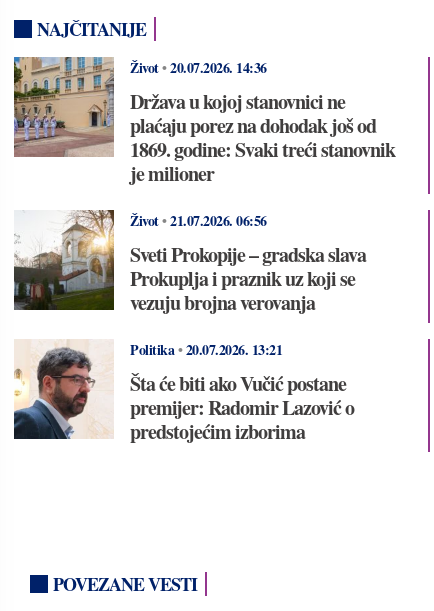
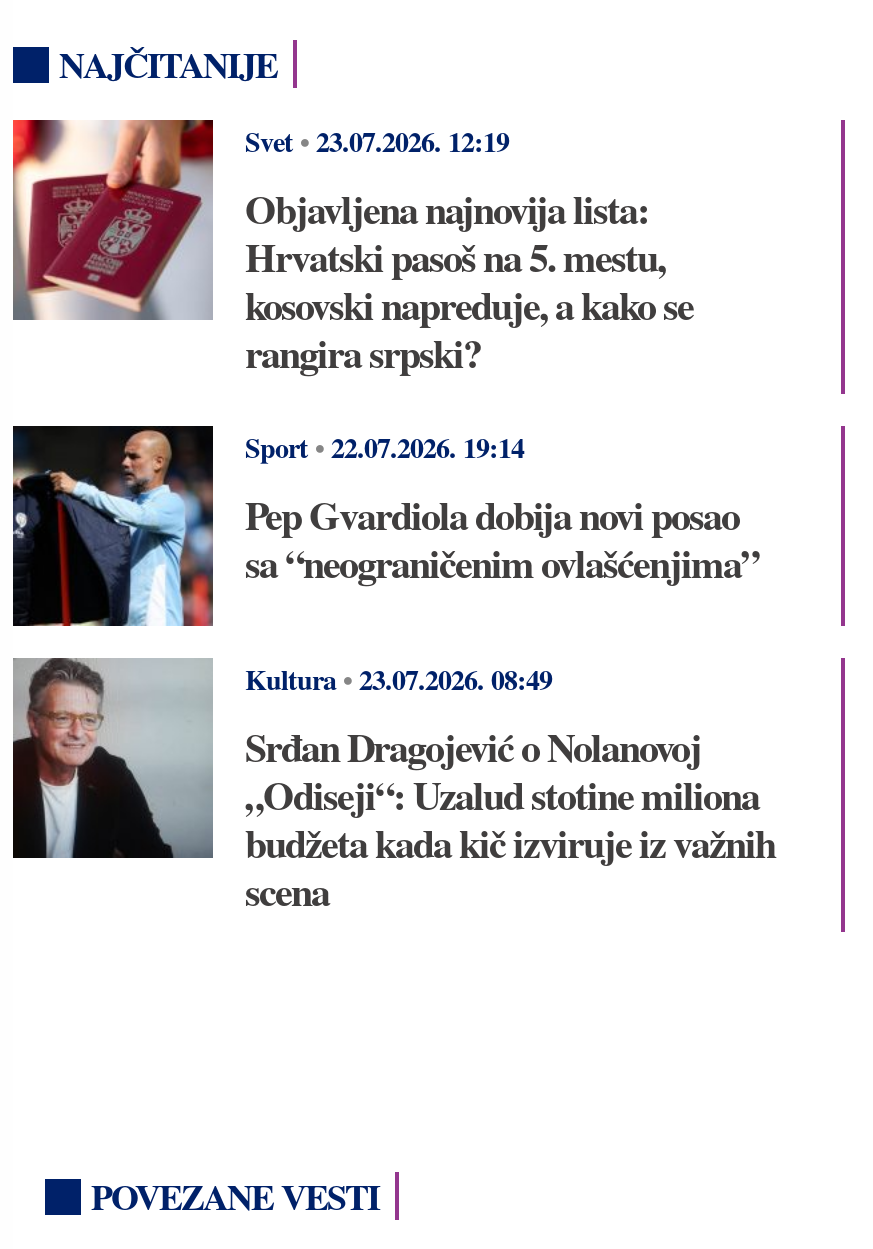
[13,56,395,188] [image] | Život •20.07.2026. 14:36 | Država u kojoj stanovnici ne | plaćaju porez na dohodak još od | 1869. godine: Svaki treći stanovnik | je milioner -> [11,118,693,382] [image] | Svet •23.07.2026. 12:19 | Objavljena najnovija lista: | Hrvatski pasoš na 5. mestu, | kosovski napreduje, a kako se | rangira srpski?
[13,209,366,317] [image] | Život • 21.07.2026. 06:56 | Sveti Prokopije – gradska slava | Prokuplja i praznik uz koji se | vezuju brojna verovanja -> [11,424,759,628] [image] | Sport •22.07.2026. 19:14 | Pep Gvardiola dobija novi posao | sa “neograničenim ovlašćenjima”
[13,326,354,446] [image] | Politika • 20.07.2026. 13:21 | Šta će biti ako Vučić postane | premijer: Radomir Lazović o | predstojećim izborima -> [11,656,775,920] [image] | Kultura •23.07.2026. 08:49 | Srđan Dragojević o Nolanovoj | „Odiseji“: Uzalud stotine miliona | budžeta kada kič izviruje iz važnih | scena

